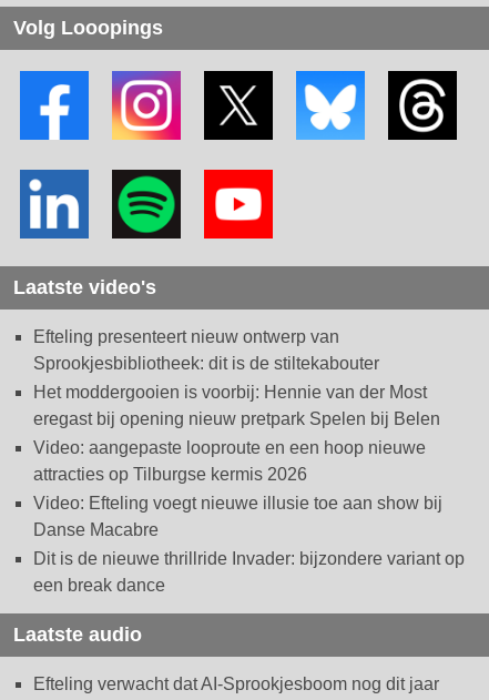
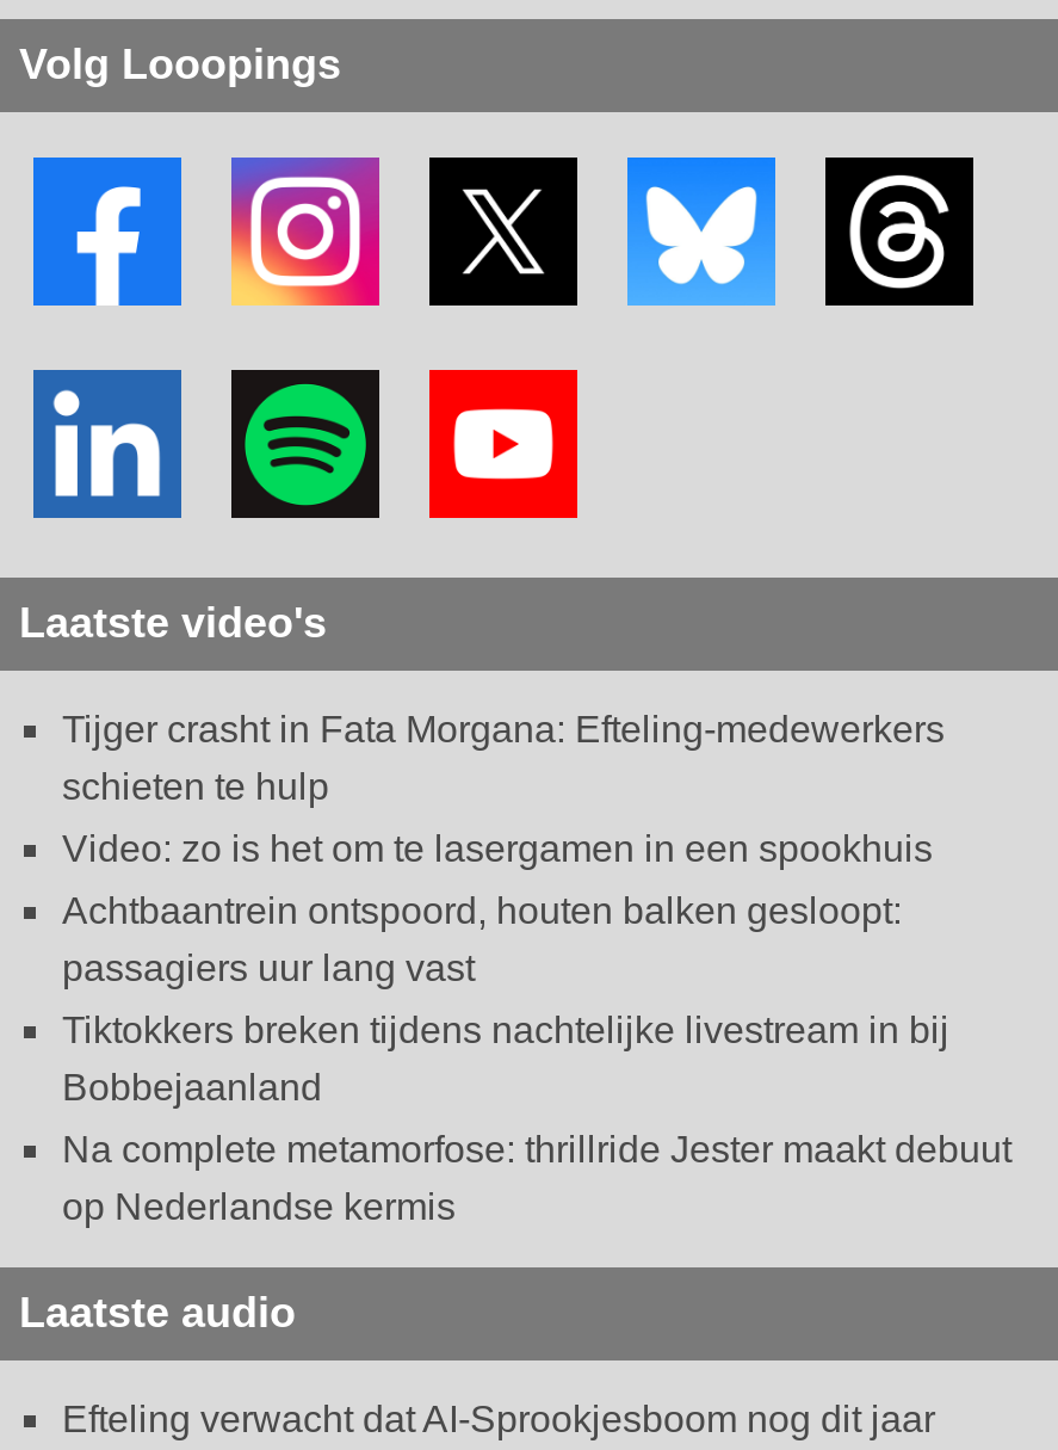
[33,327,379,373] Efteling presenteert nieuw ontwerp van | Sprookjesbibliotheek: dit is de stiltekabouter -> [62,709,945,807] Tijger crasht in Fata Morgana: Efteling-medewerkers | schieten te hulp
[33,383,440,428] Het moddergooien is voorbij: Hennie van der Most | eregast bij opening nieuw pretpark Spelen bij Belen -> [62,828,933,869] Video: zo is het om te lasergamen in een spookhuis
[33,438,426,484] Video: aangepaste looproute en een hoop nieuwe | attracties op Tilburgse kermis 2026 -> [62,891,902,988] Achtbaantrein ontspoord, houten balken gesloopt: | passagiers uur lang vast
[33,494,442,539] Video: Efteling voegt nieuwe illusie toe aan show bij | Danse Macabre -> [62,1010,949,1108] Tiktokkers breken tijdens nachtelijke livestream in bij | Bobbejaanland
[33,549,465,595] Dit is de nieuwe thrillride Invader: bijzondere variant op | een break dance -> [62,1129,1011,1227] Na complete metamorfose: thrillride Jester maakt debuut | op Nederlandse kermis

